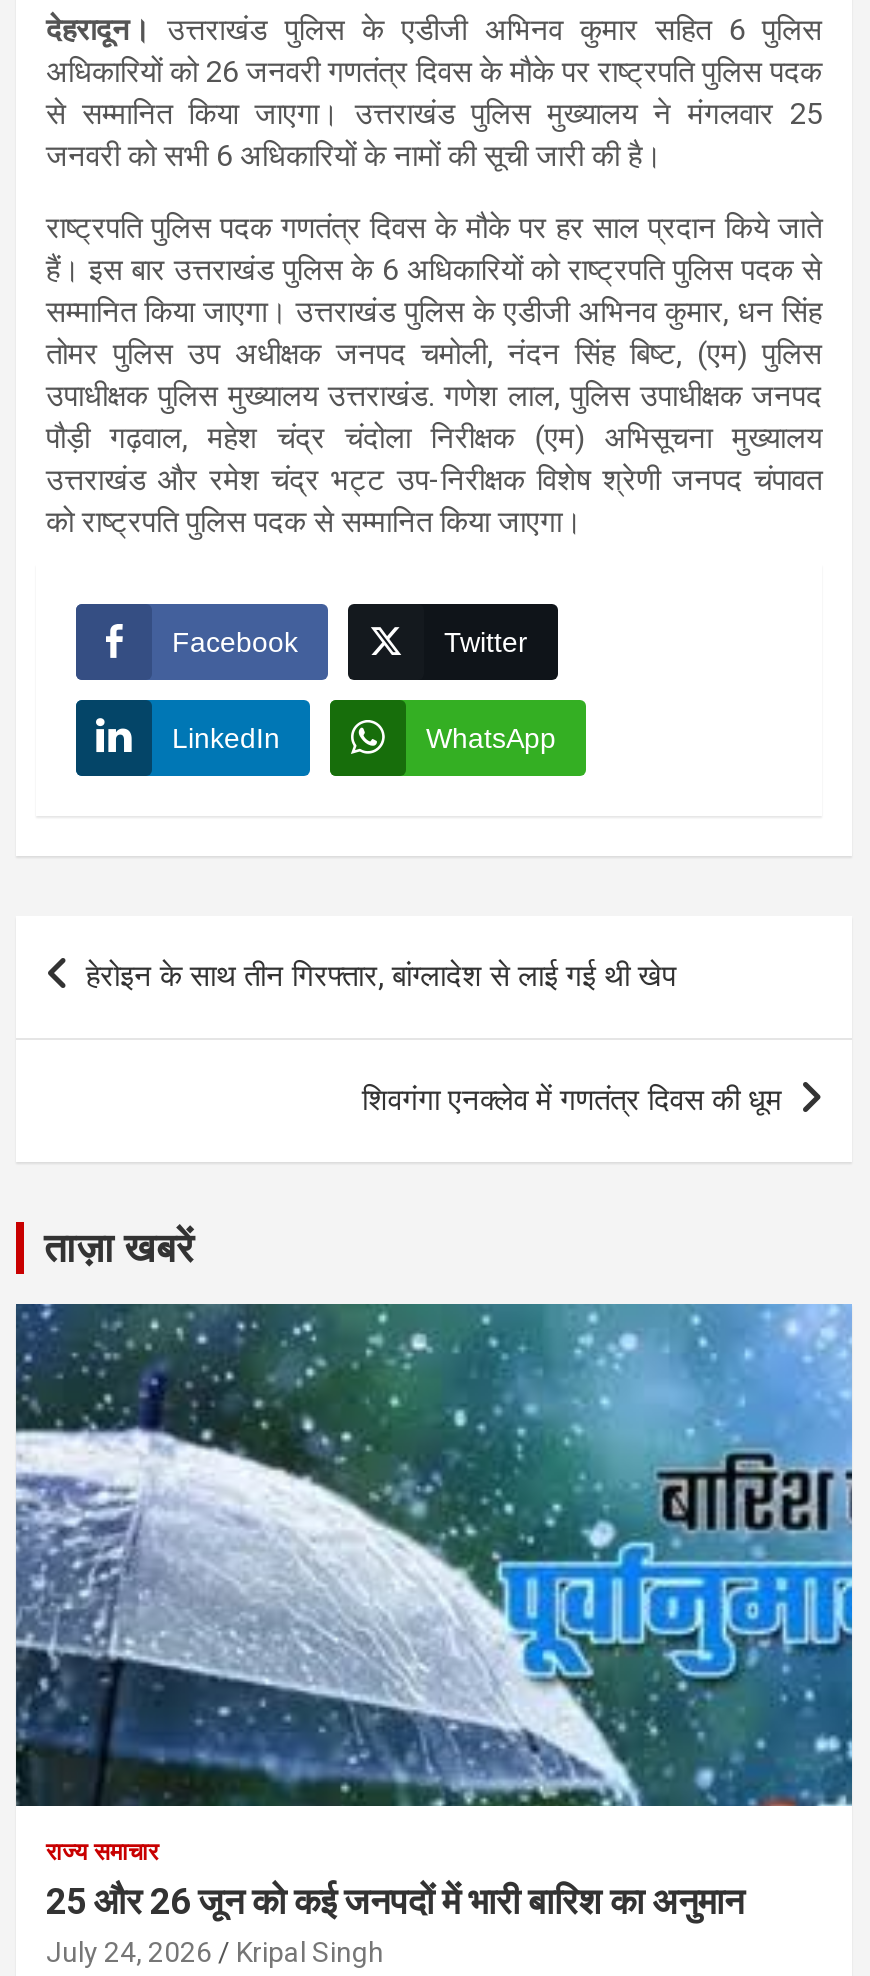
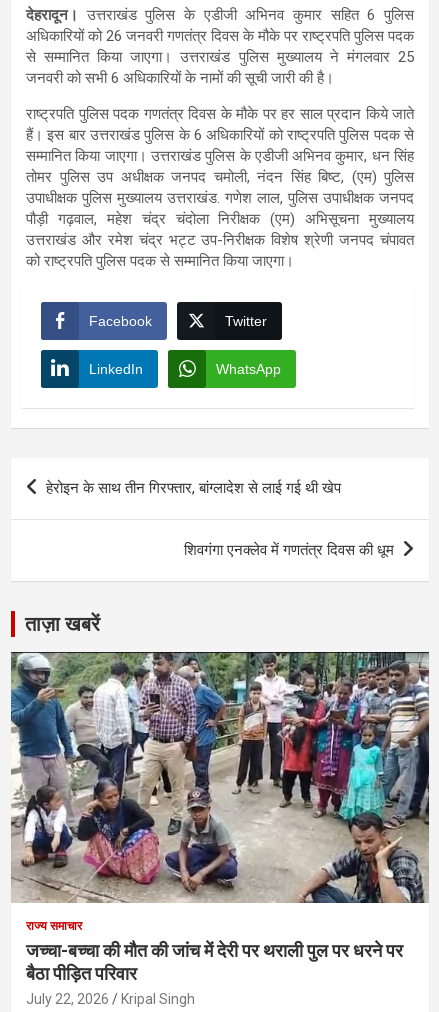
[14,1302,854,1967] [image] | 25 और 26 जून को कई जनपदों में भारी बारिश का अनुमान | July 24, 2026 -> [10,651,430,1007] [image] | जच्चा-बच्चा की मौत की जांच में देरी पर थराली पुल पर धरने पर | बैठा पीड़ित परिवार | July 22, 2026

